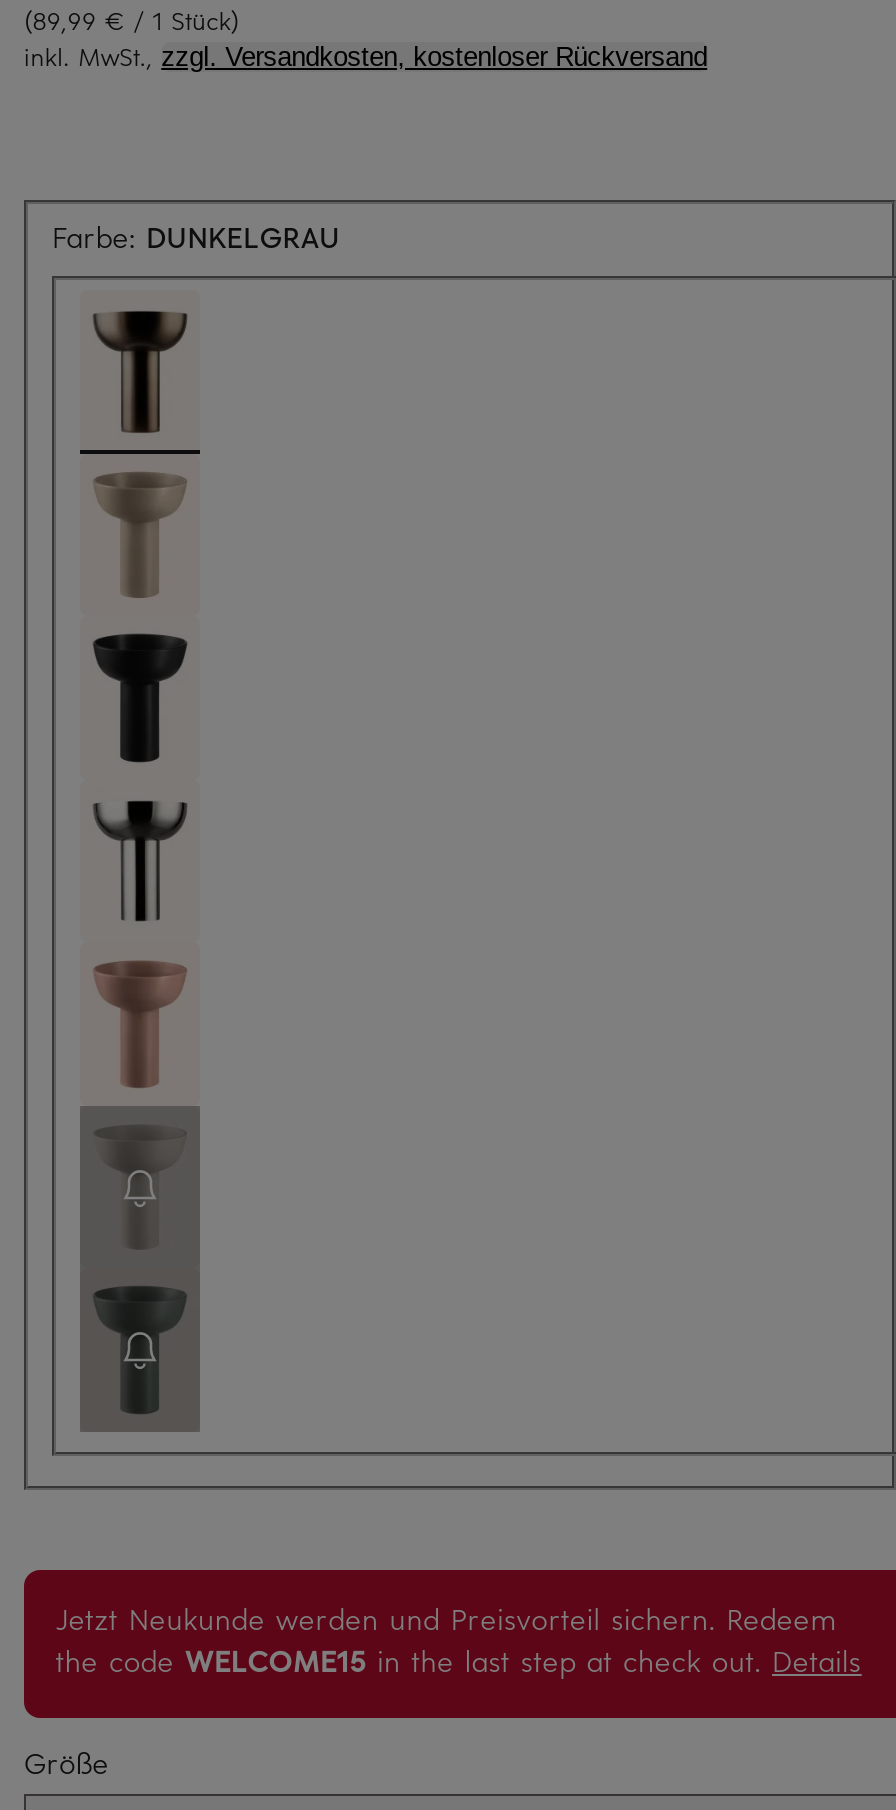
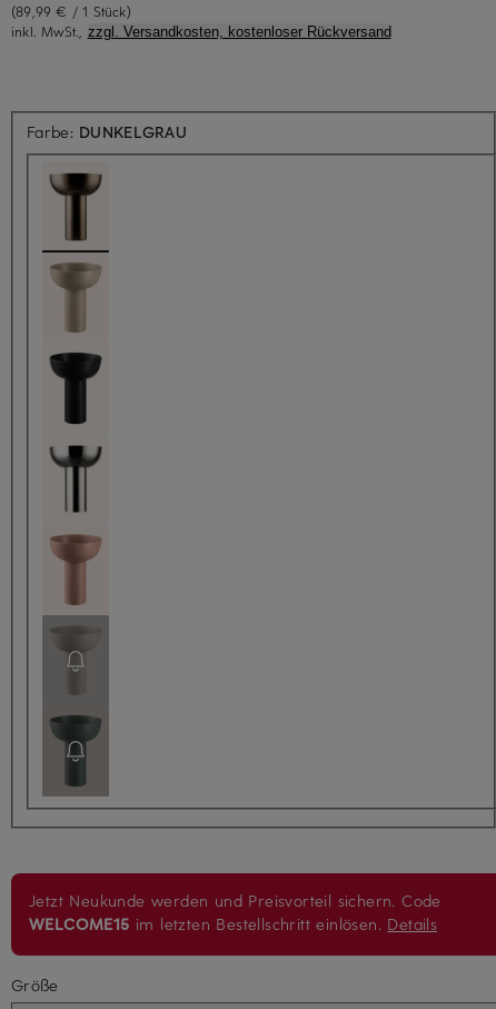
[56,1600,862,1680] Jetzt Neukunde werden und Preisvorteil sichern. Redeem | the code WELCOME15 in the last step at check out. Details -> [29,890,441,934] Jetzt Neukunde werden und Preisvorteil sichern. Code | WELCOME15 im letzten Bestellschritt einlösen. Details

